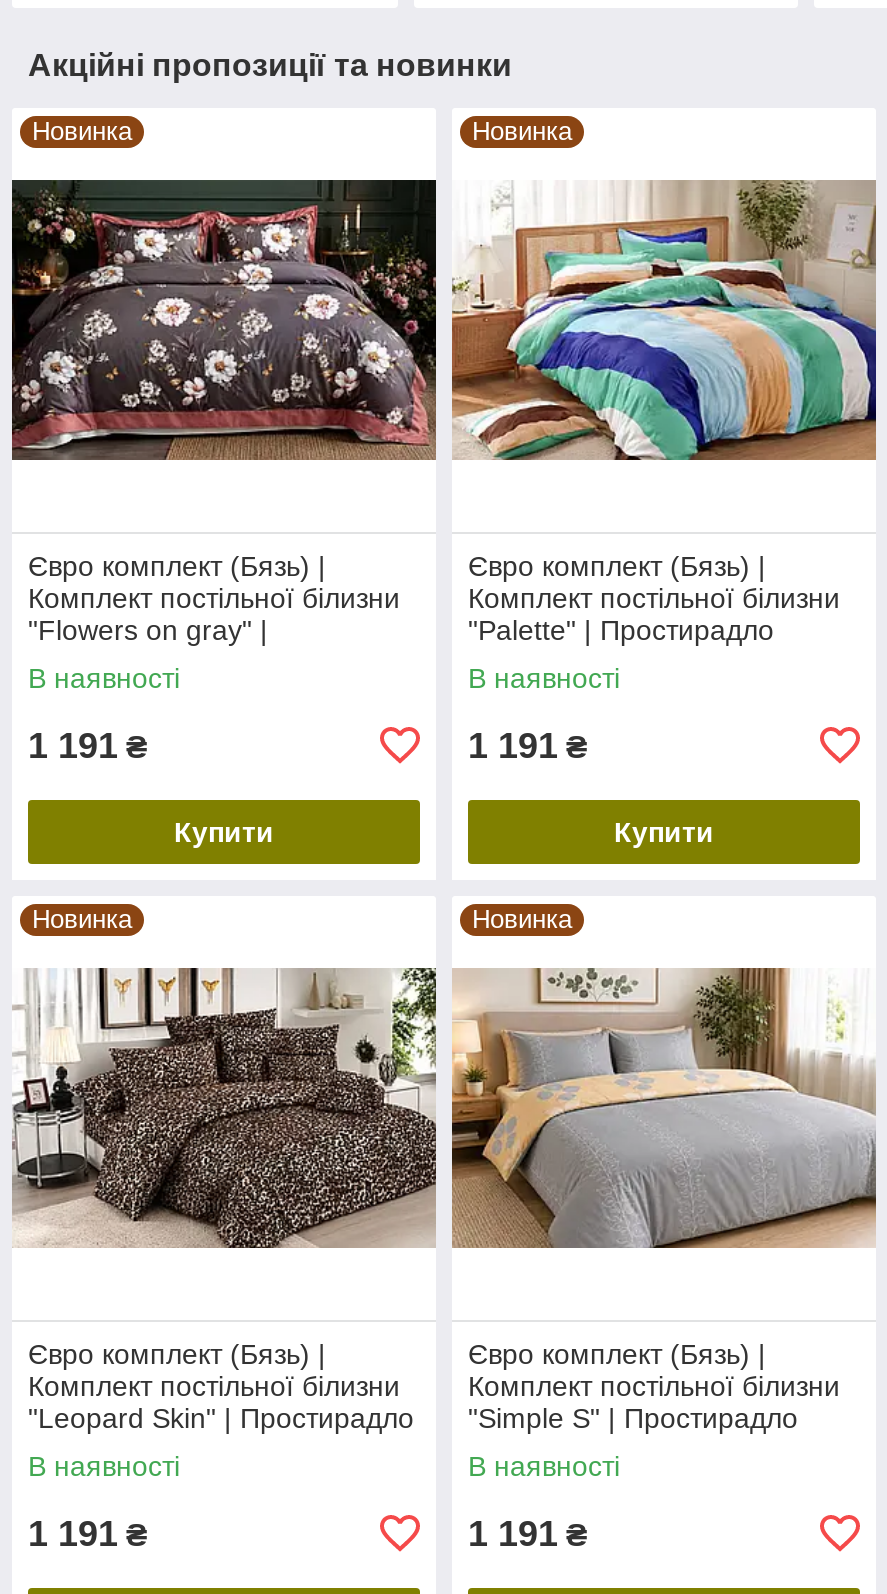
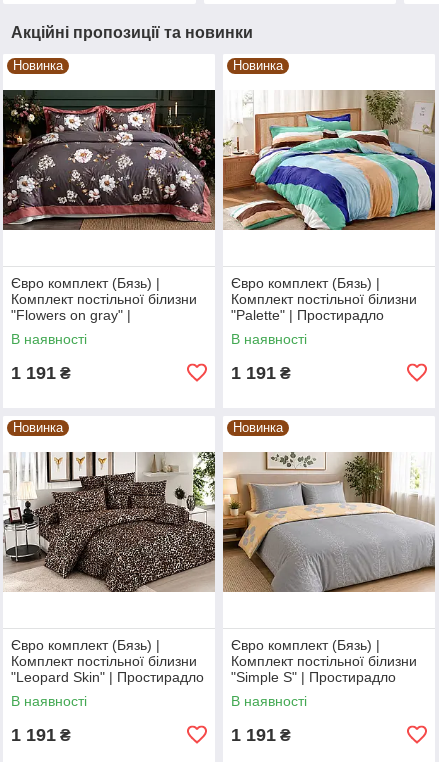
[174,816,274,848] Купити -> none
[614,816,714,848] Купити -> none

